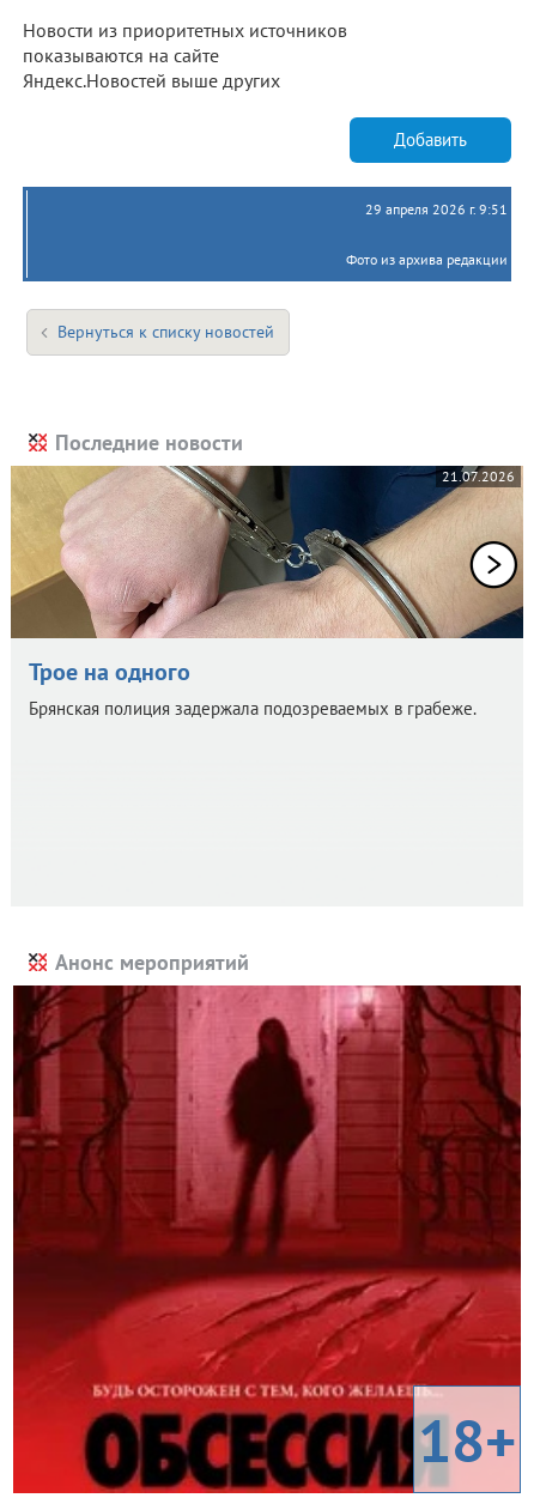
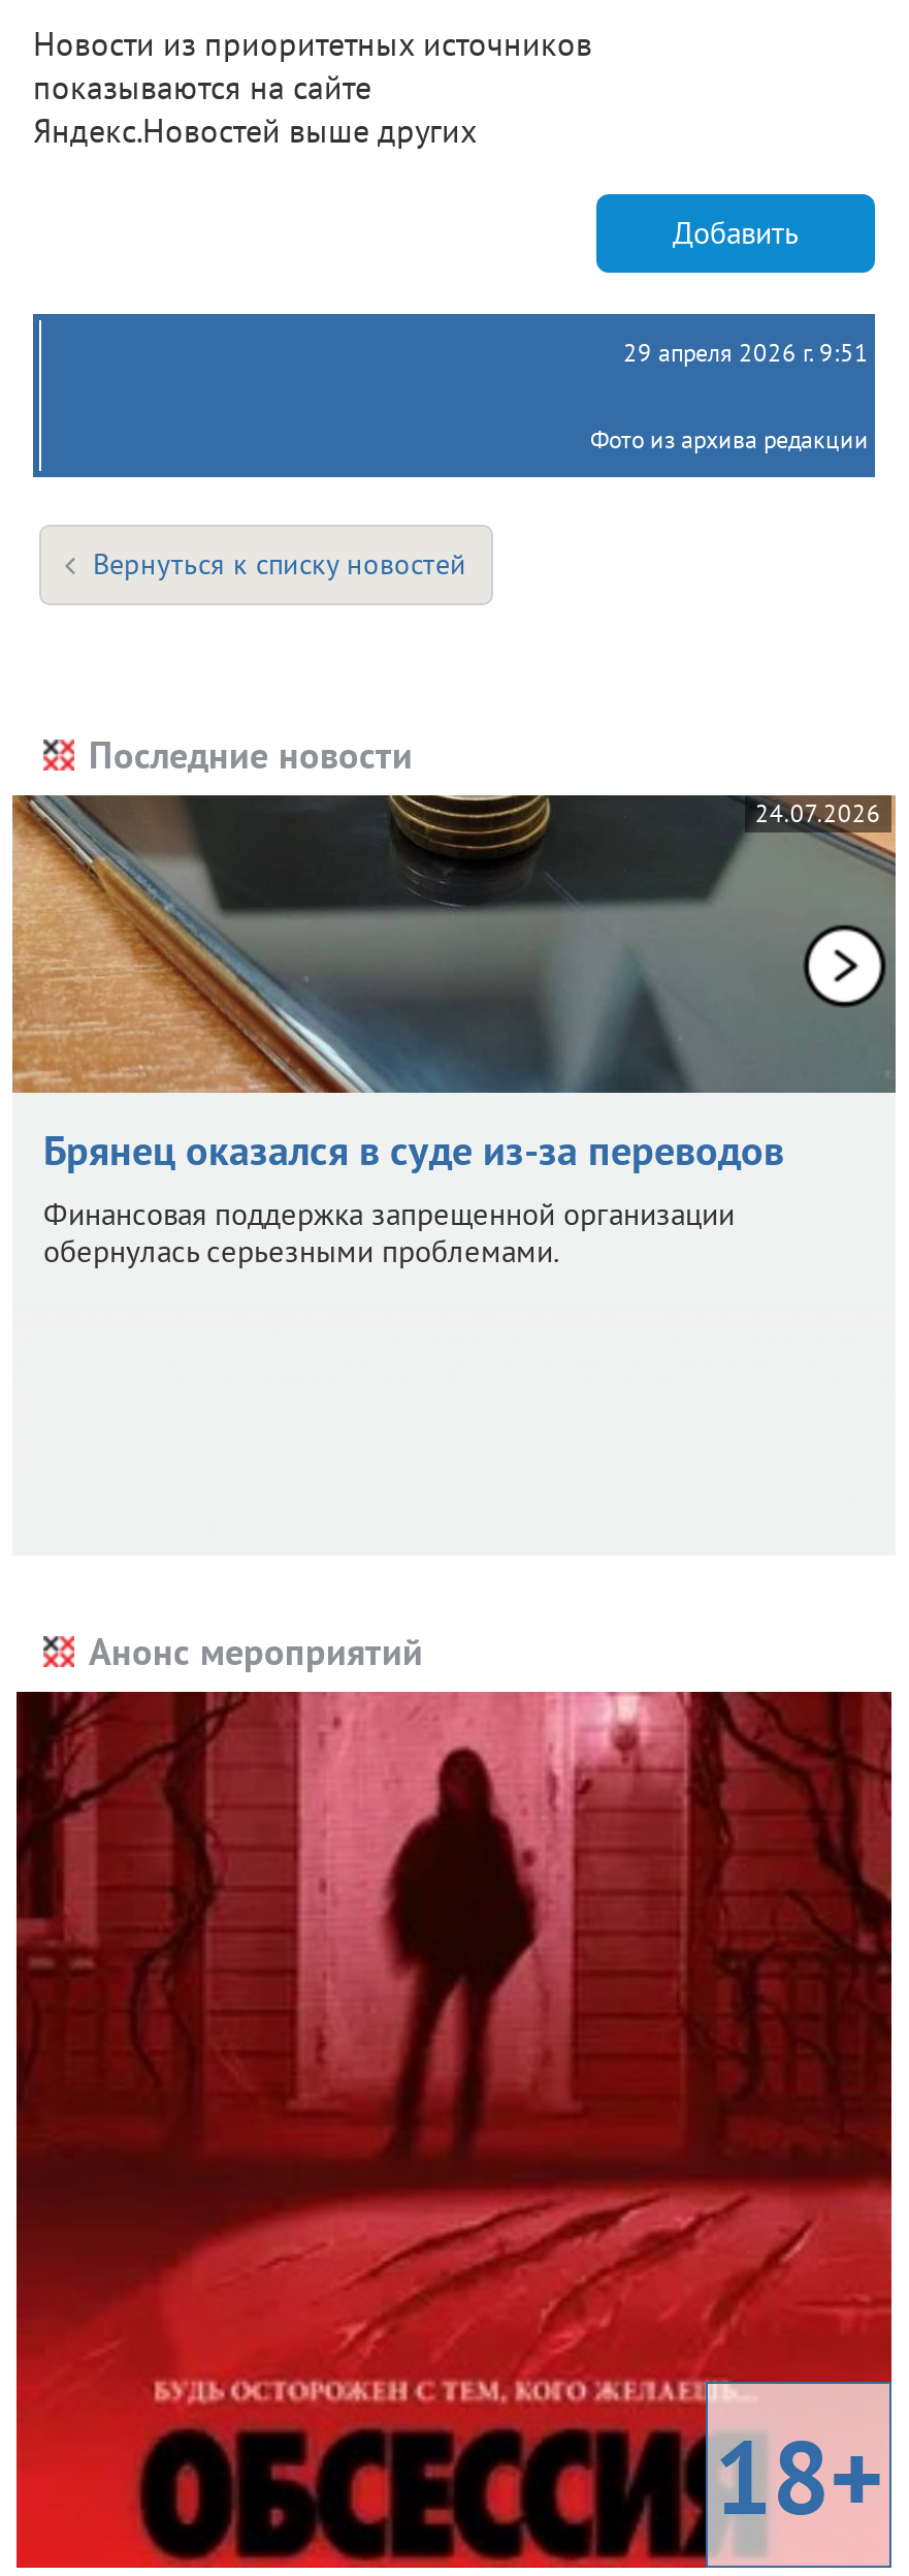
[11,465,523,638] [image] | 21.07.2026 -> [12,793,896,1095] [image] | 24.07.2026
[29,656,477,719] Трое на одного | Брянская полиция задержала подозреваемых в грабеже. -> [43,1123,784,1270] Брянец оказался в суде из-за переводов | Финансовая поддержка запрещенной организации | обернулась серьезными проблемами.

